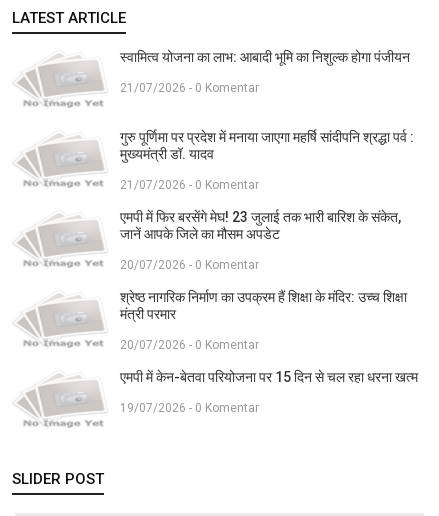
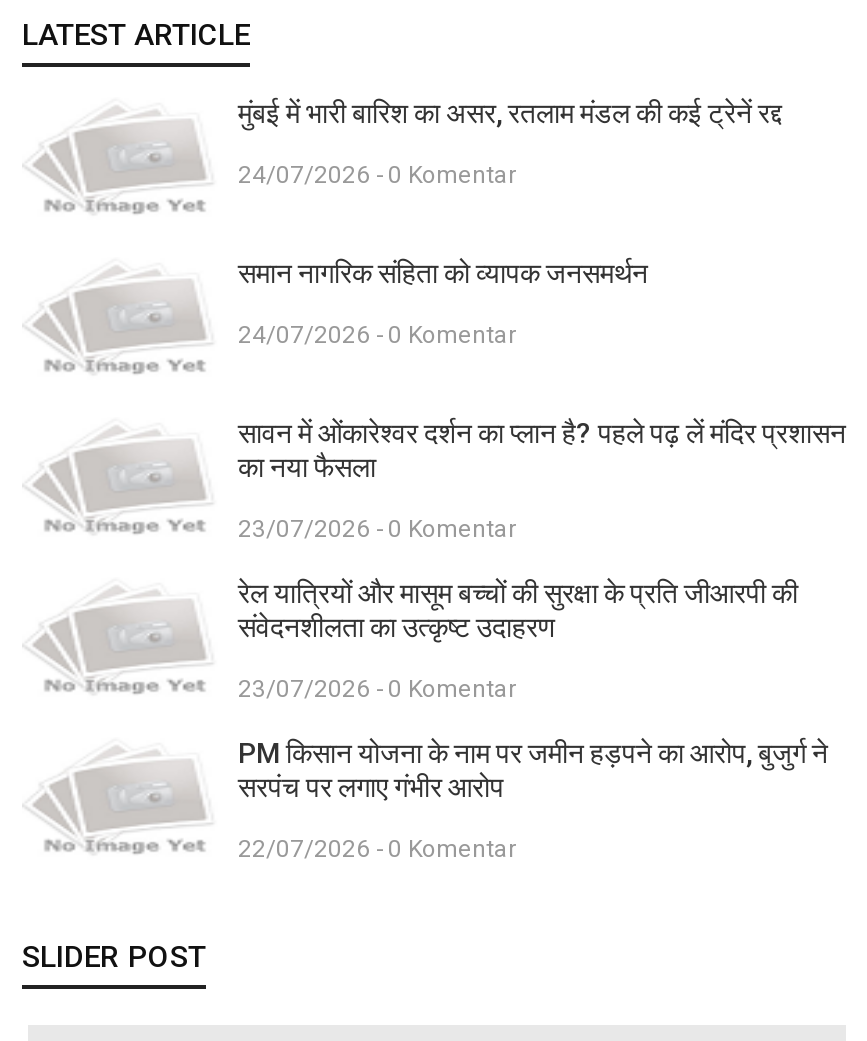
[120,49,410,65] स्वामित्व योजना का लाभ: आबादी भूमि का निशुल्क होगा पंजीयन -> [238,96,782,128] मुंबई में भारी बारिश का असर, रतलाम मंडल की कई ट्रेनें रद्द
[120,81,259,95] 21/07/2026 - 0 Komentar -> [238,160,516,188] 24/07/2026 - 0 Komentar
[120,129,414,162] गुरु पूर्णिमा पर प्रदेश में मनाया जाएगा महर्षि सांदीपनि श्रद्धा पर्व : | मुख्यमंत्री डॉ. यादव -> [238,256,648,288] समान नागरिक संहिता को व्यापक जनसमर्थन
[120,178,259,192] 21/07/2026 - 0 Komentar -> [238,320,516,348] 24/07/2026 - 0 Komentar
[120,209,401,242] एमपी में फिर बरसेंगे मेघ! 23 जुलाई तक भारी बारिश के संकेत, | जानें आपके जिले का मौसम अपडेट -> [238,416,846,482] सावन में ओंकारेश्वर दर्शन का प्लान है? पहले पढ़ लें मंदिर प्रशासन | का नया फैसला
[120,258,259,272] 20/07/2026 - 0 Komentar -> [238,514,516,542] 23/07/2026 - 0 Komentar
[120,289,407,322] श्रेष्ठ नागरिक निर्माण का उपक्रम हैं शिक्षा के मंदिर: उच्च शिक्षा | मंत्री परमार -> [238,576,798,642] रेल यात्रियों और मासूम बच्चों की सुरक्षा के प्रति जीआरपी की | संवेदनशीलता का उत्कृष्ट उदाहरण
[120,338,259,352] 20/07/2026 - 0 Komentar -> [238,674,516,702] 23/07/2026 - 0 Komentar
[120,369,418,385] एमपी में केन-बेतवा परियोजना पर 15 दिन से चल रहा धरना खत्म -> [238,736,828,802] PM किसान योजना के नाम पर जमीन हड़पने का आरोप, बुजुर्ग ने | सरपंच पर लगाए गंभीर आरोप
[120,401,259,415] 19/07/2026 - 0 Komentar -> [238,834,516,862] 22/07/2026 - 0 Komentar

